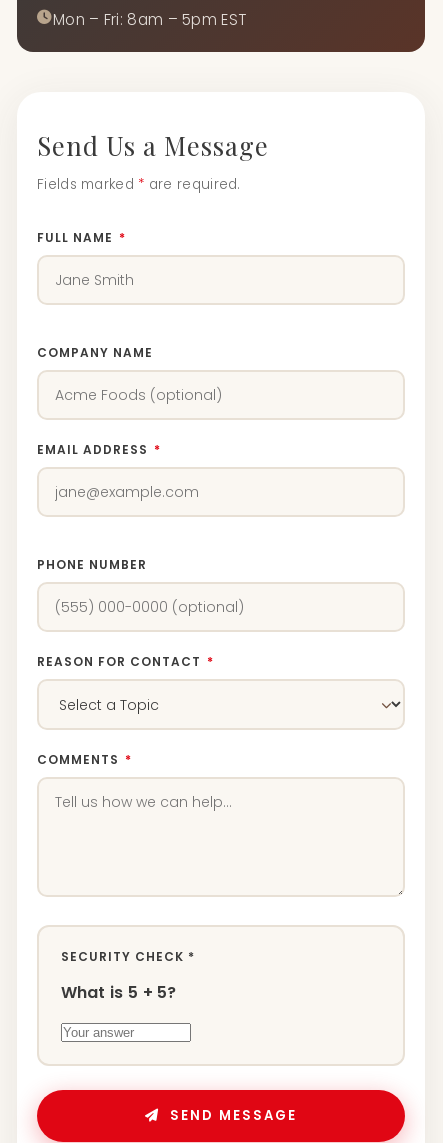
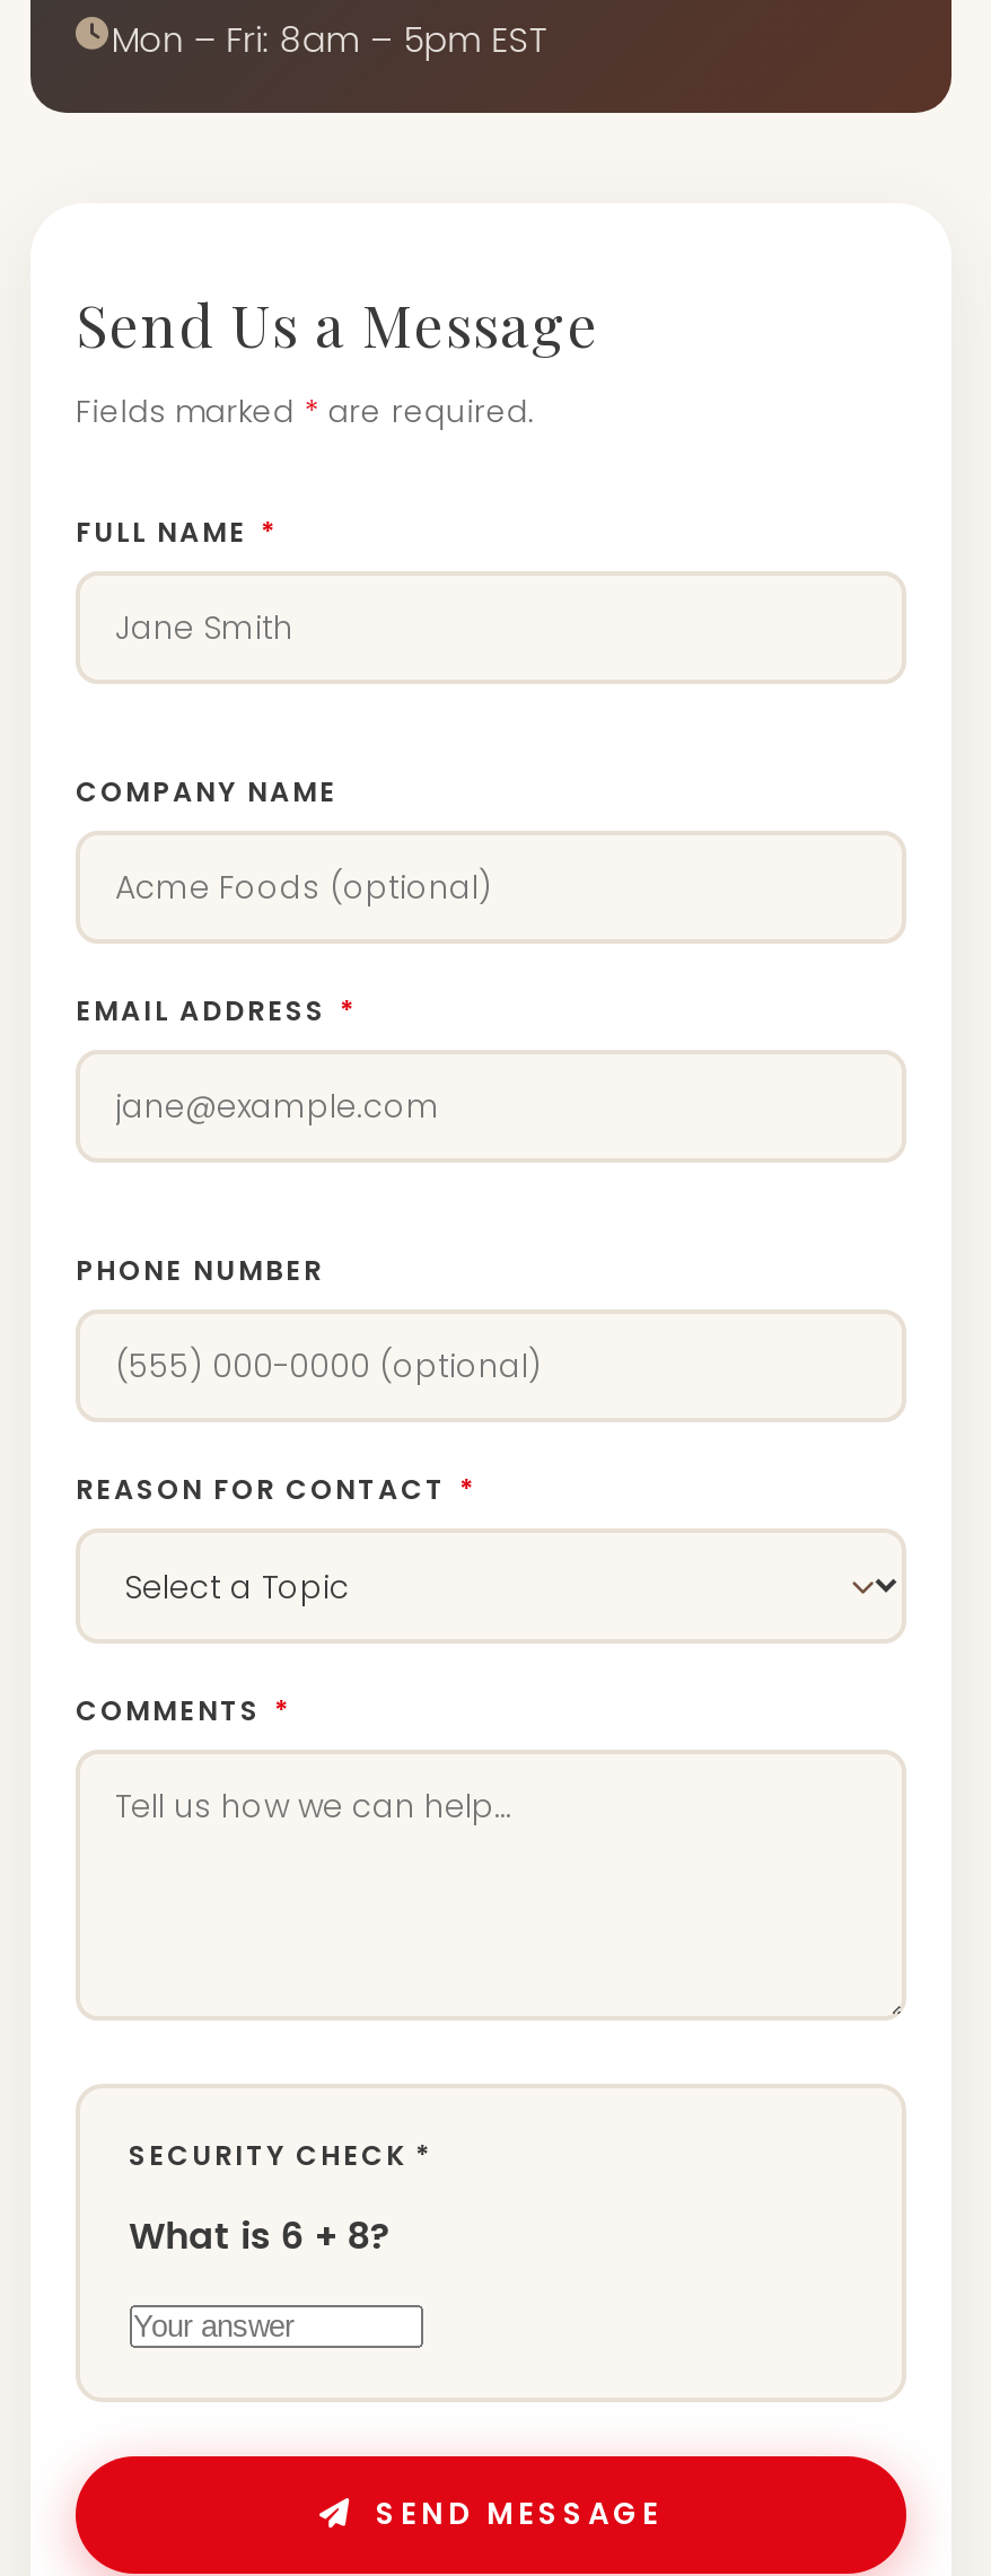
[60,980,177,1003] What is 5 + 5? -> [129,2209,391,2261] What is 6 + 8?

